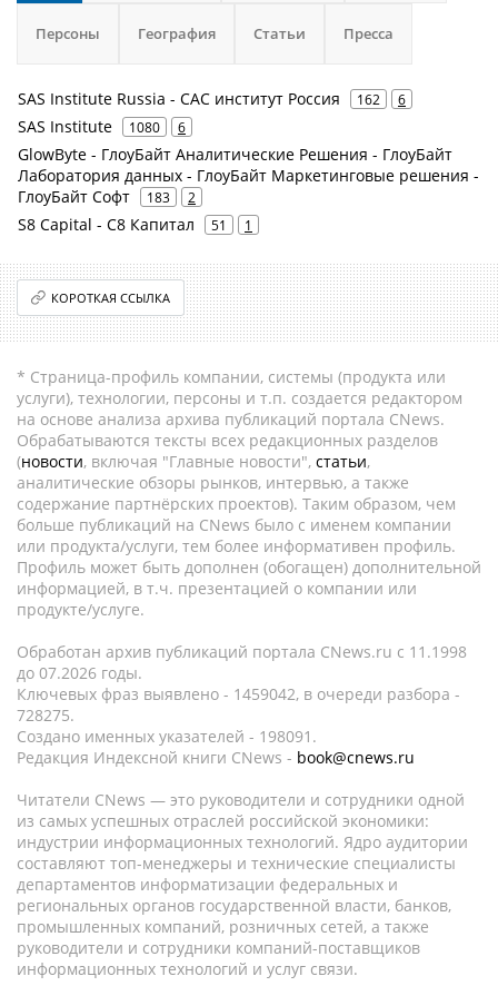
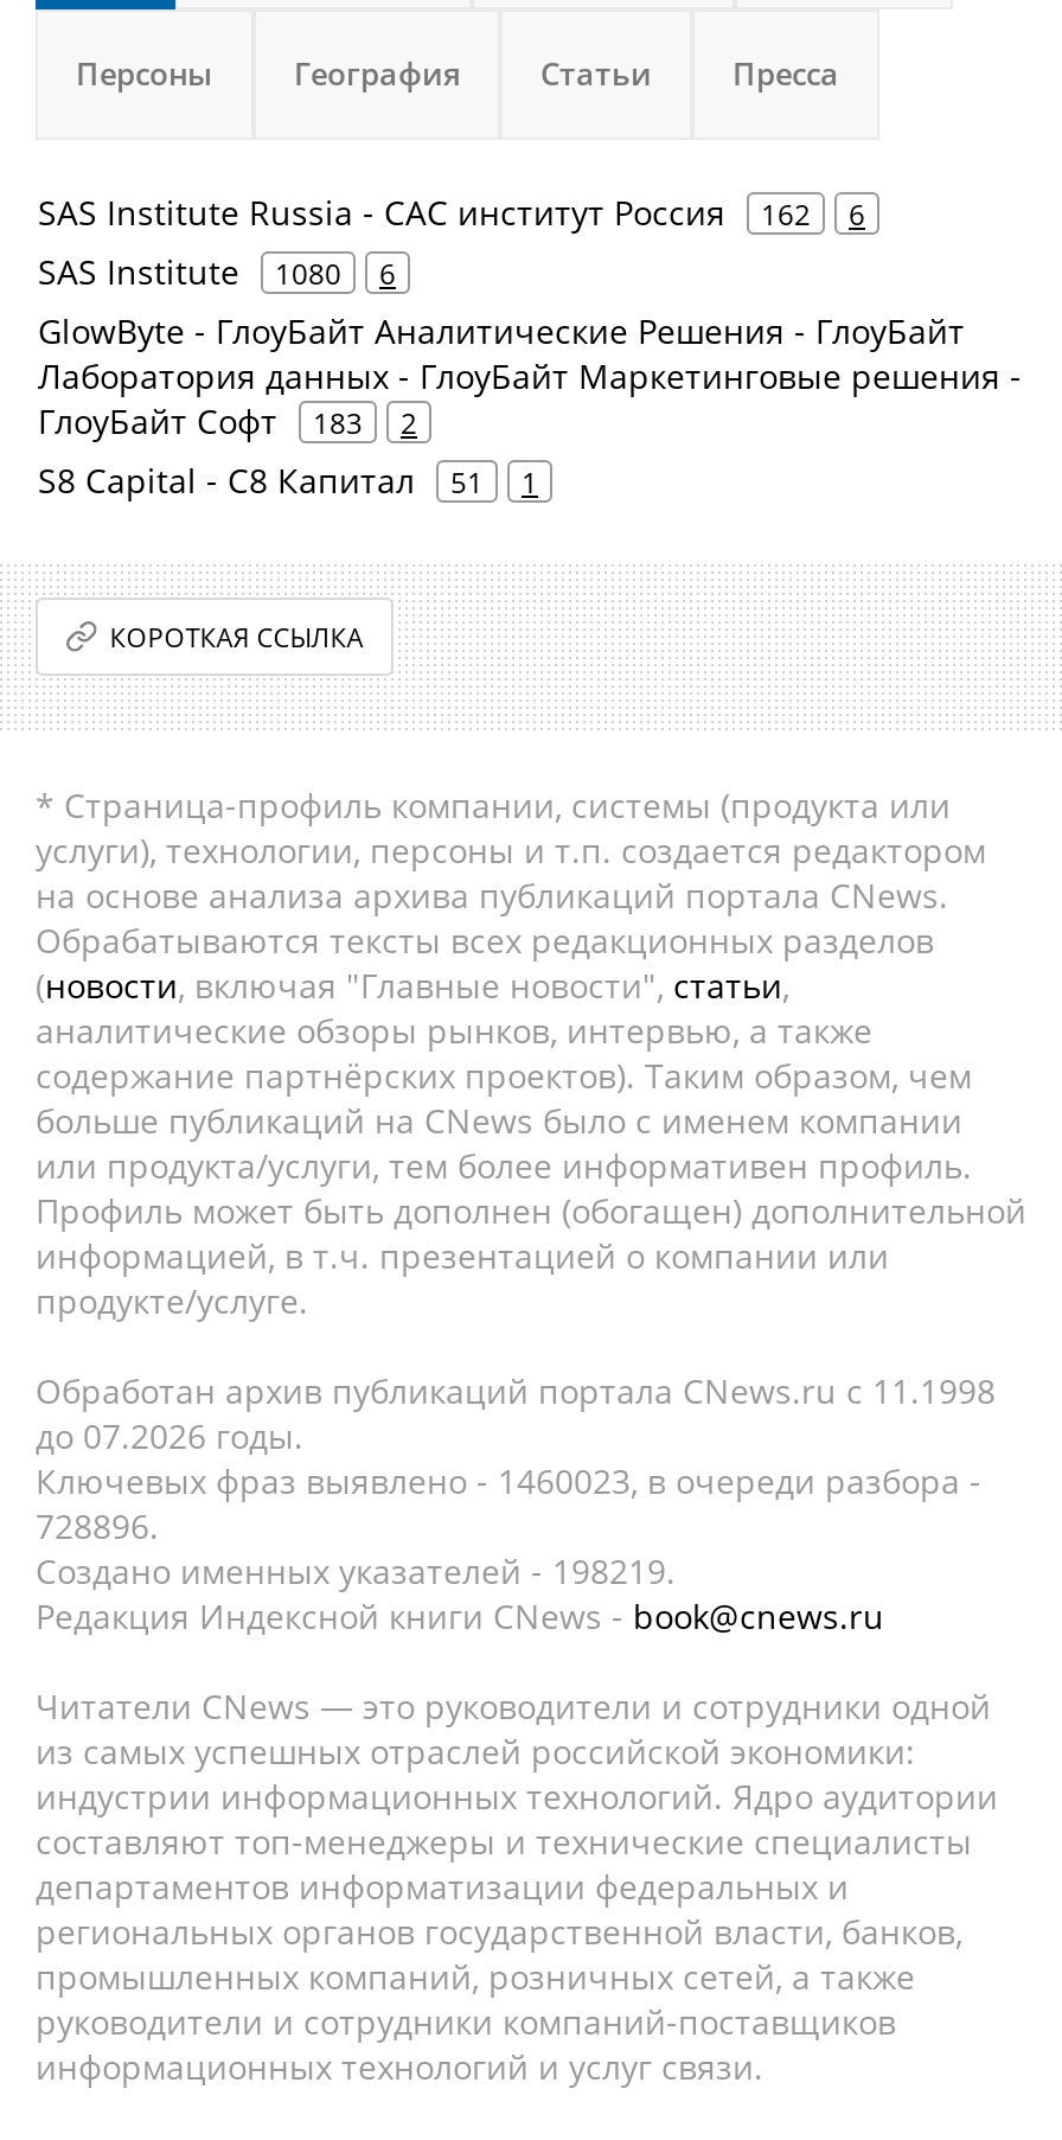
[17,683,460,704] Ключевых фраз выявлено - 1459042, в очереди разбора - -> [36,1458,981,1503] Ключевых фраз выявлено - 1460023, в очереди разбора -
[17,704,74,726] 728275. -> [36,1503,159,1548] 728896.
[17,726,317,747] Создано именных указателей - 198091. -> [36,1548,676,1593] Создано именных указателей - 198219.

